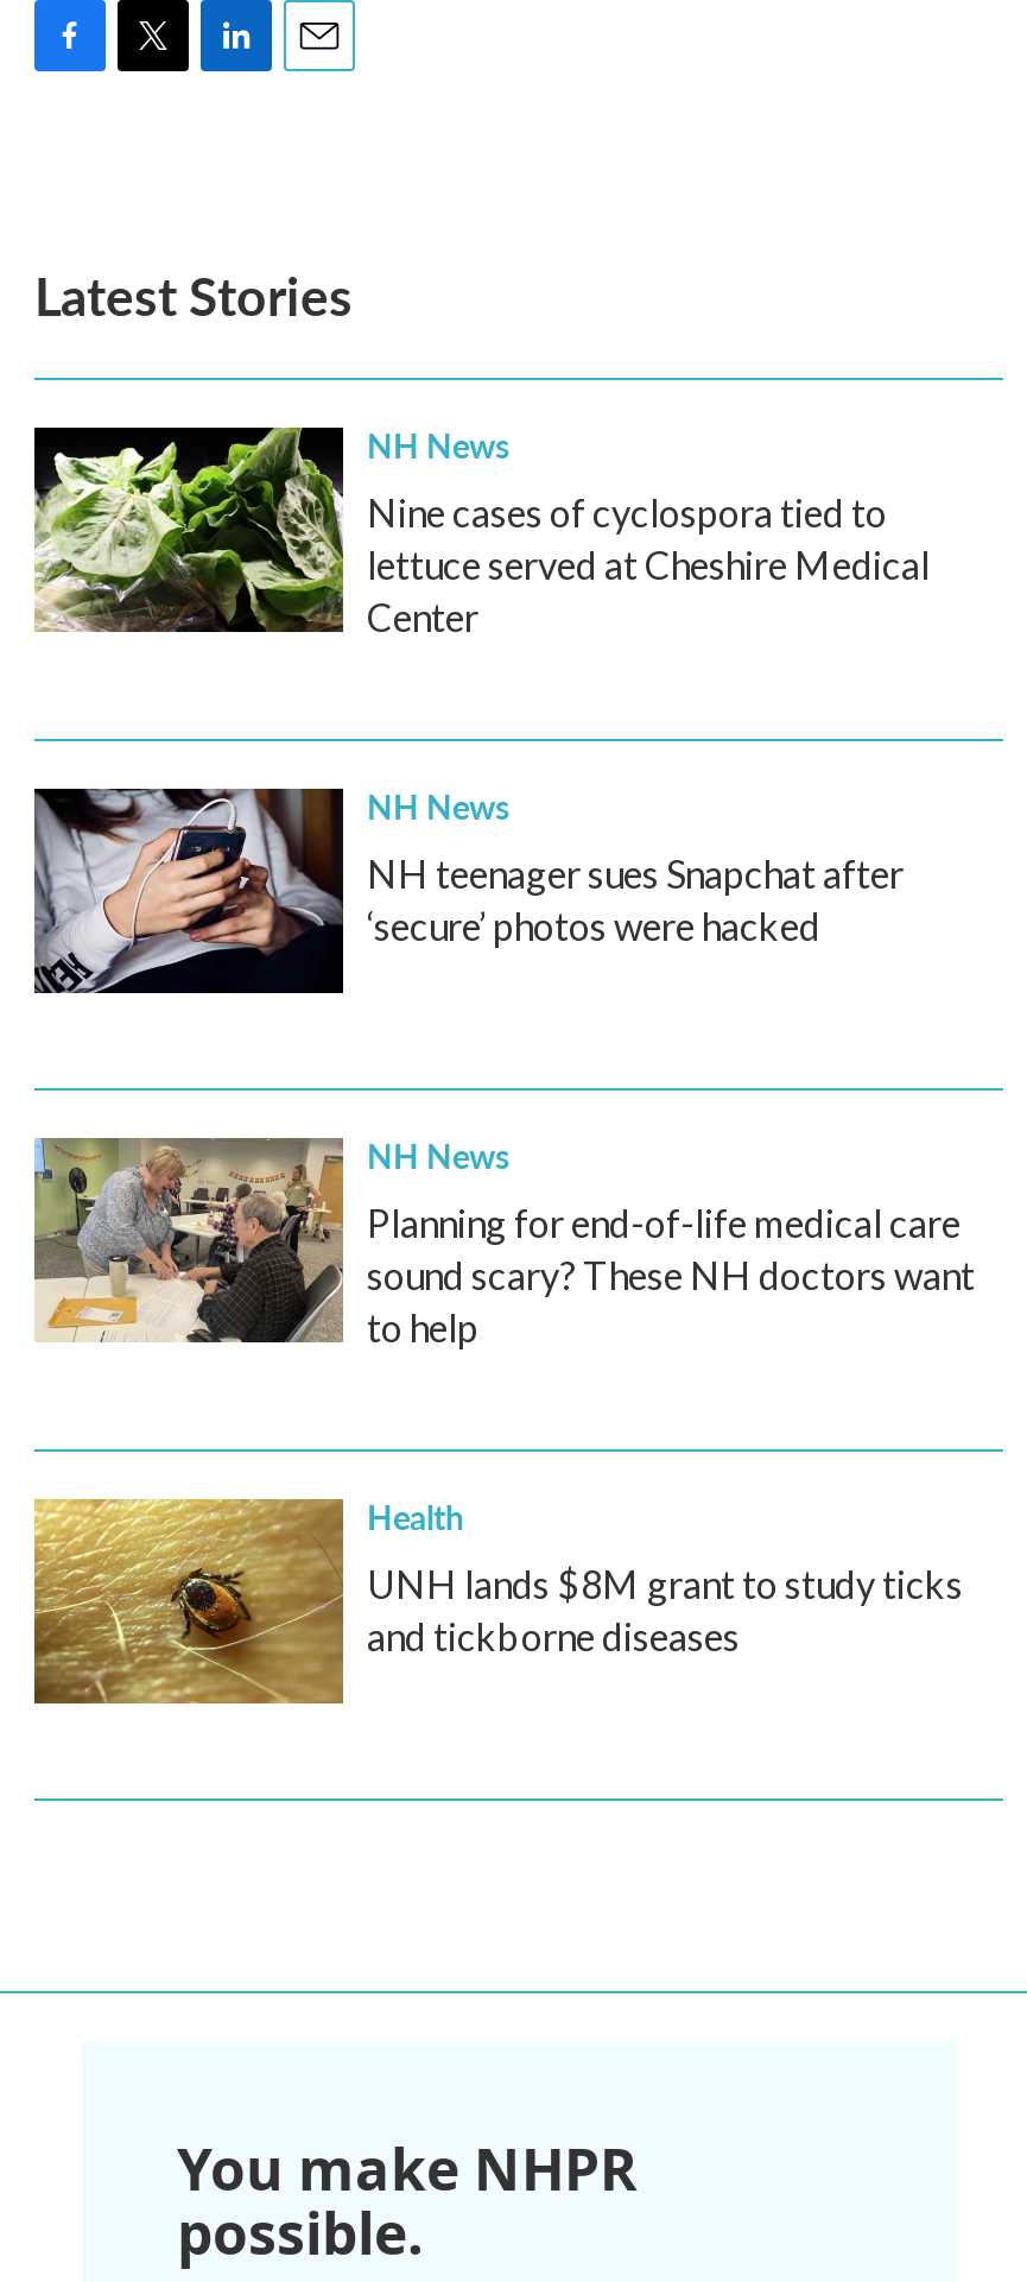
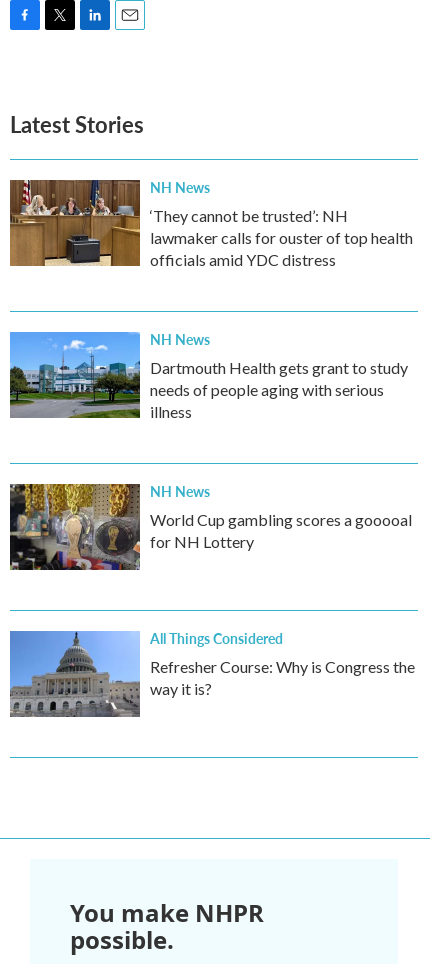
[32,425,930,639] [image] | Nine cases of cyclospora tied to | lettuce served at Cheshire Medical | Center -> [9,179,413,269] [image] | ‘They cannot be trusted’: NH | lawmaker calls for ouster of top health | officials amid YDC distress
[32,786,904,995] [image] | NH teenager sues Snapchat after | ‘secure’ photos were hacked -> [9,331,408,421] [image] | Dartmouth Health gets grant to study | needs of people aging with serious | illness
[32,1138,975,1349] [image] | Planning for end-of-life medical care | sound scary? These NH doctors want | to help -> [9,483,412,571] [image] | World Cup gambling scores a gooooal | for NH Lottery
[32,1492,963,1706] [image] | Health | UNH lands $8M grant to study ticks | and tickborne diseases -> [9,628,415,718] [image] | All Things Considered | Refresher Course: Why is Congress the | way it is?

